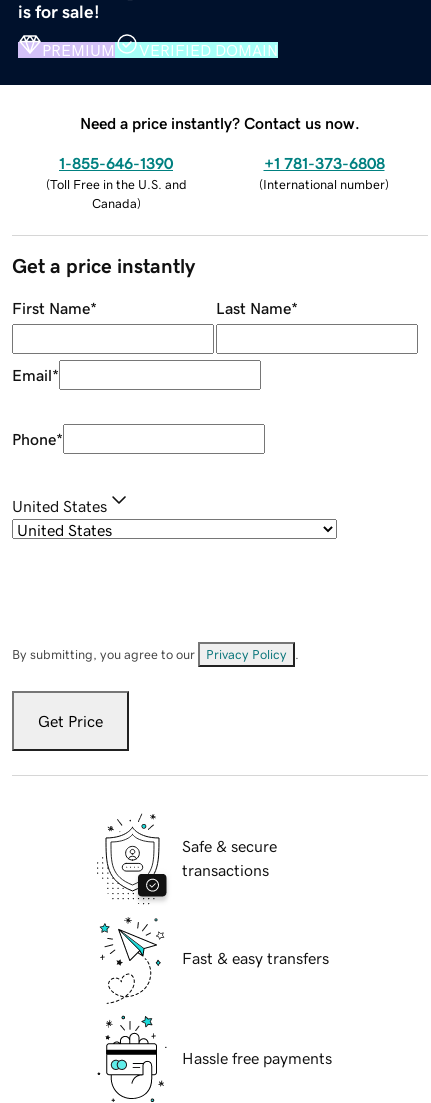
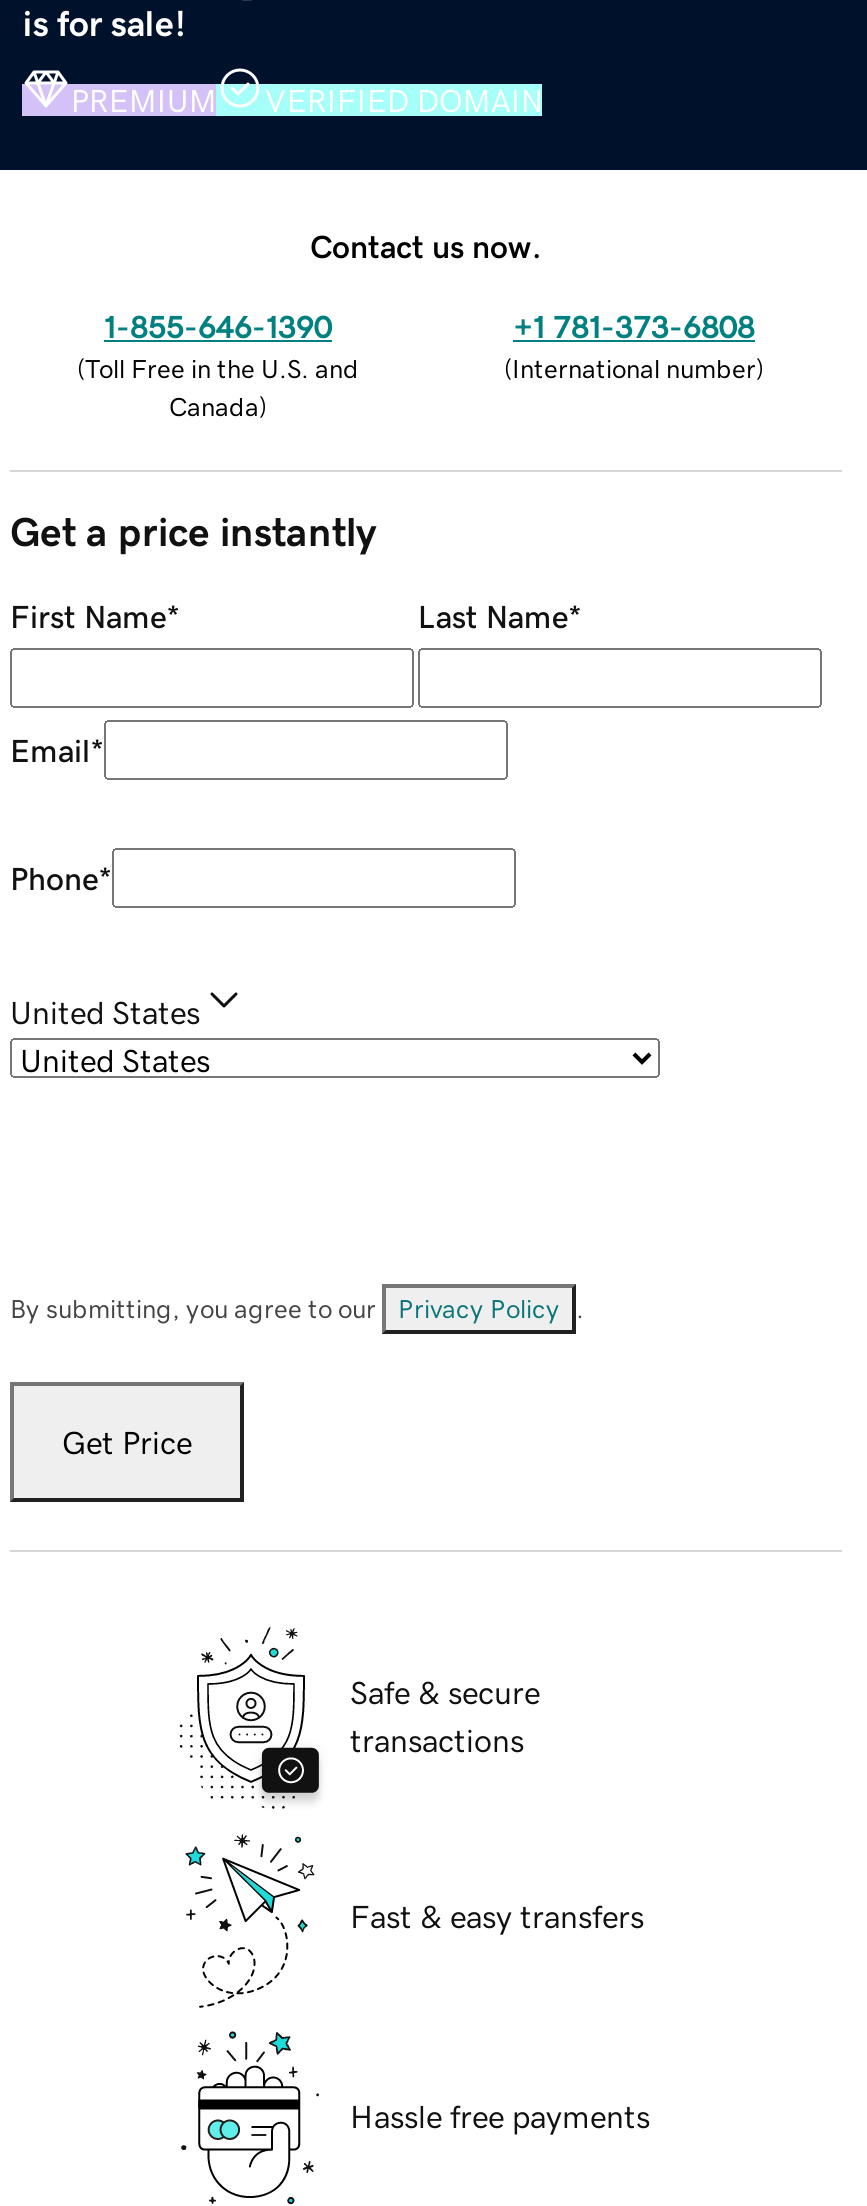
[80,115,360,131] Need a price instantly? Contact us now. -> [310,229,542,261] Contact us now.

